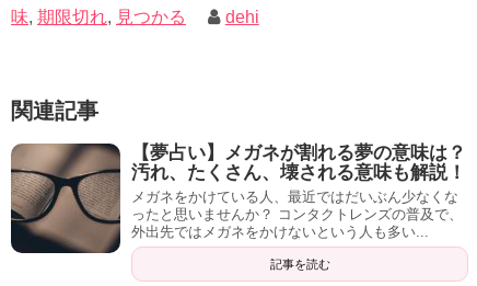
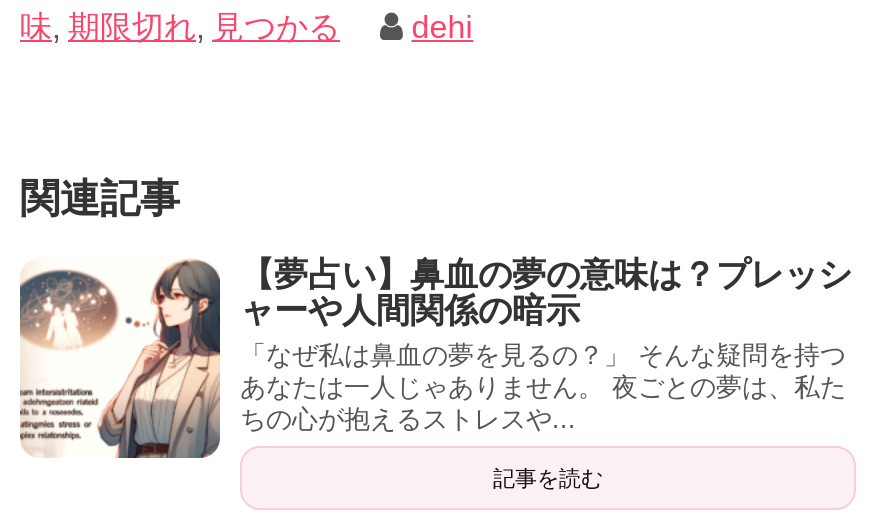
[10,142,466,254] [image] | 【夢占い】メガネが割れる夢の意味は？ | 汚れ、たくさん、壊される意味も解説！ | メガネをかけている人、最近ではだいぶん少なくな | ったと思いませんか？ コンタクトレンズの普及で、 | 外出先ではメガネをかけないという人も多い... -> [18,256,852,460] [image] | 【夢占い】鼻血の夢の意味は？プレッシ | ャーや人間関係の暗示 | 「なぜ私は鼻血の夢を見るの？」 そんな疑問を持つ | あなたは一人じゃありません。 夜ごとの夢は、私た | ちの心が抱えるストレスや...

